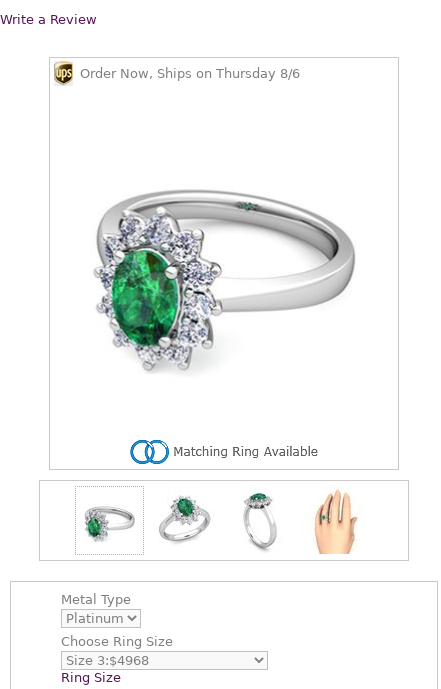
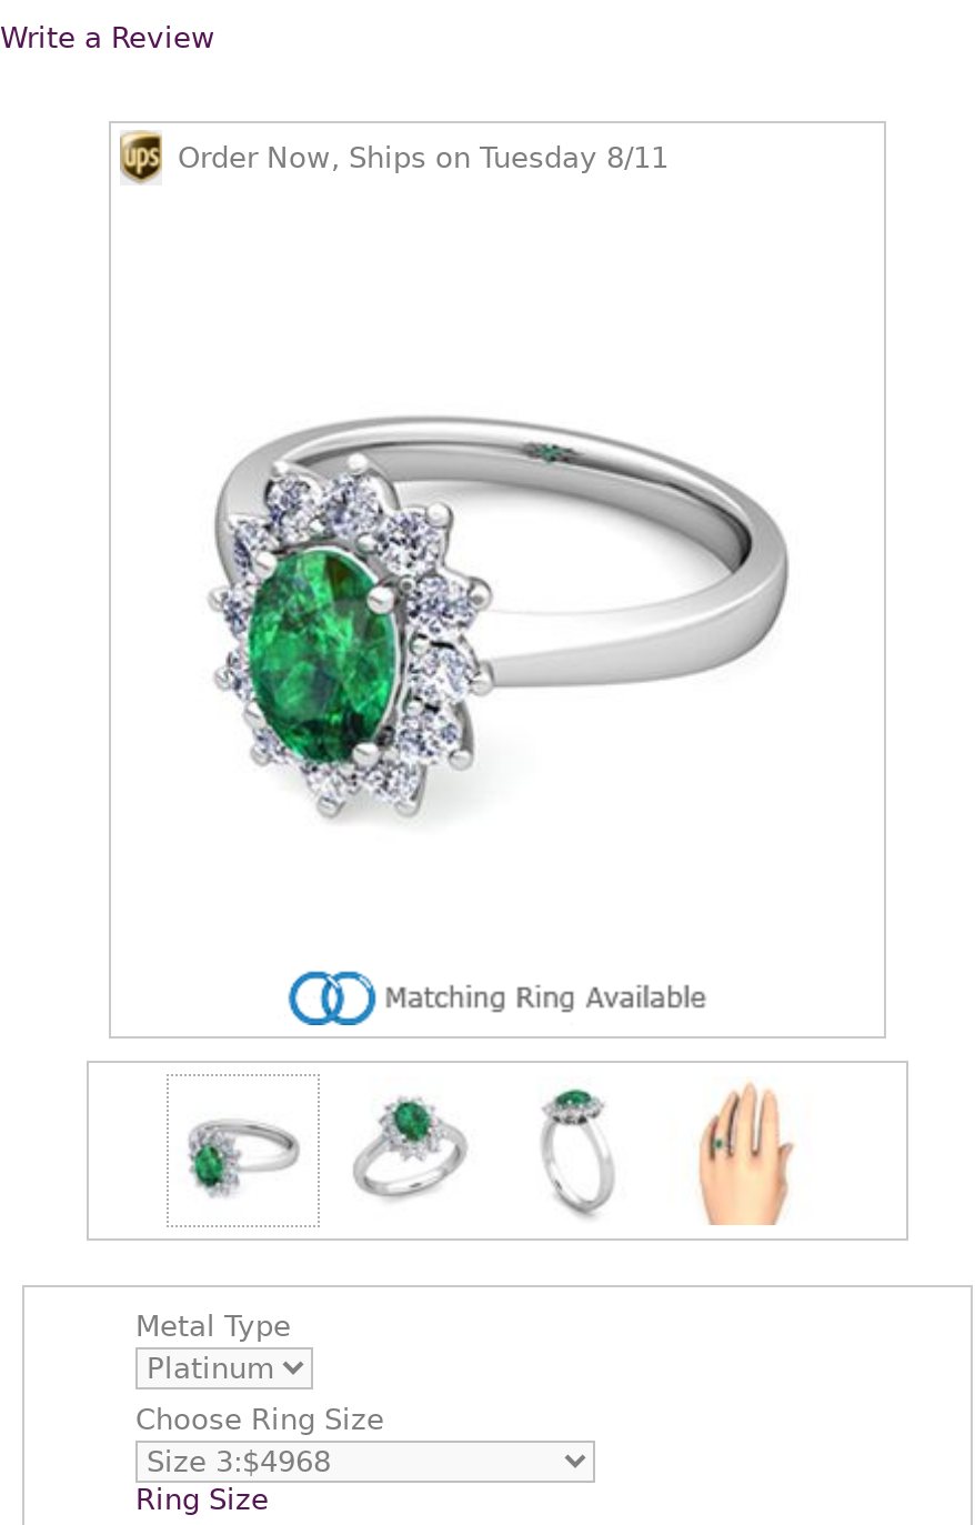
[80,66,300,81] Order Now, Ships on Thursday 8/6 -> [178,141,669,174] Order Now, Ships on Tuesday 8/11

